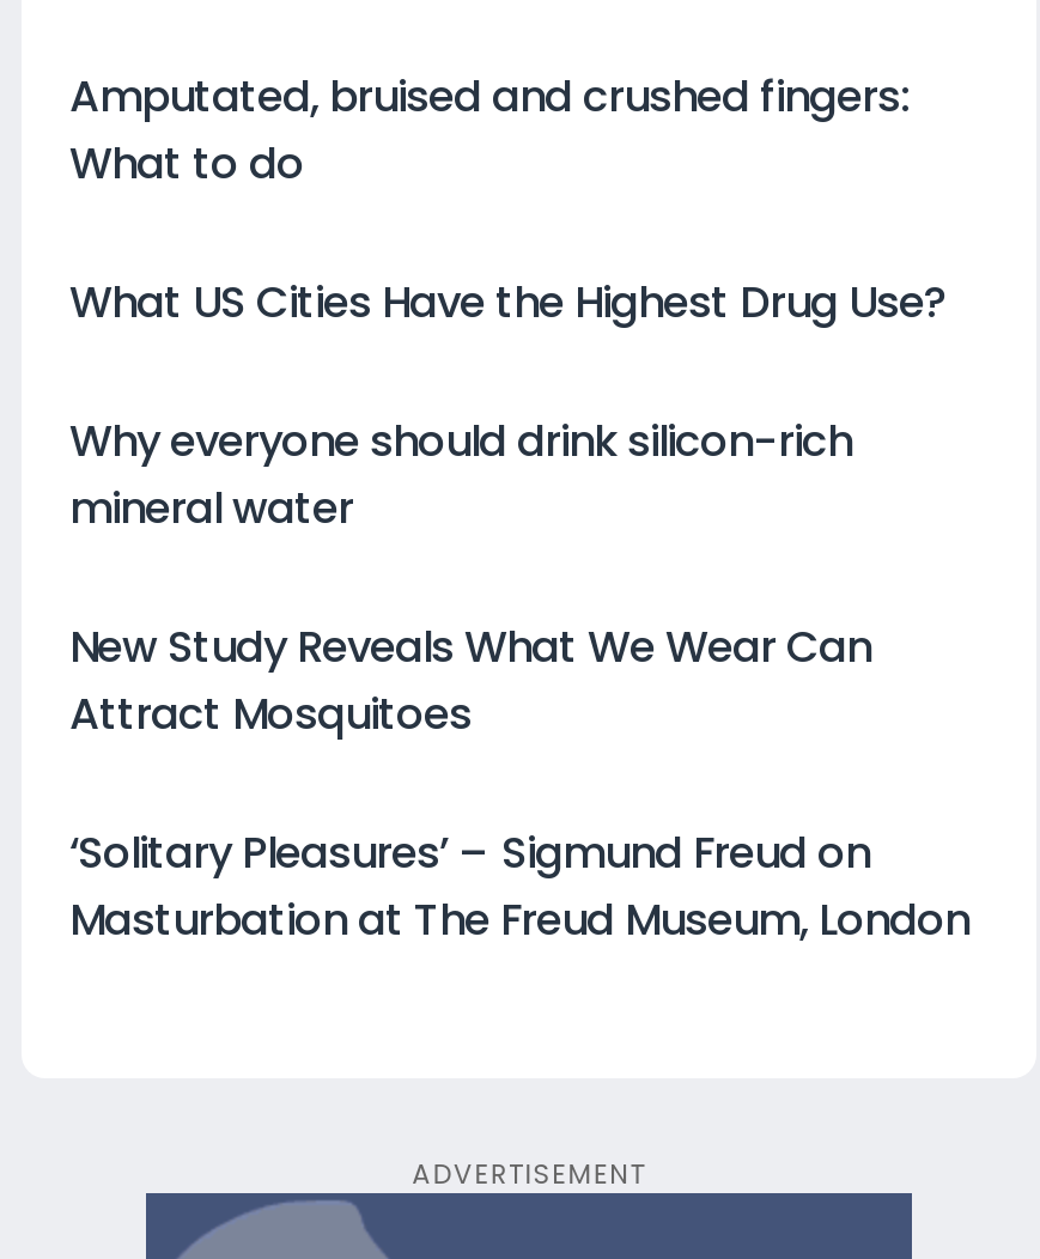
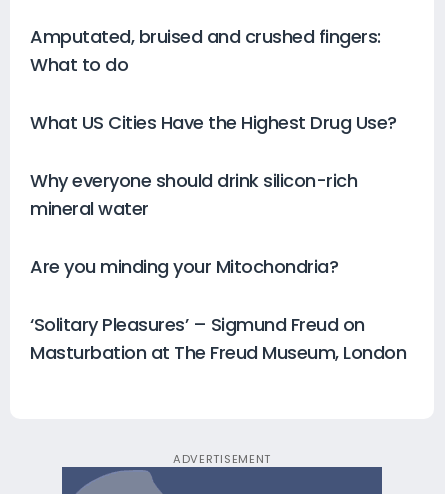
[69,617,871,743] New Study Reveals What We Wear Can | Attract Mosquitoes -> [30,254,338,279] Are you minding your Mitochondria?

